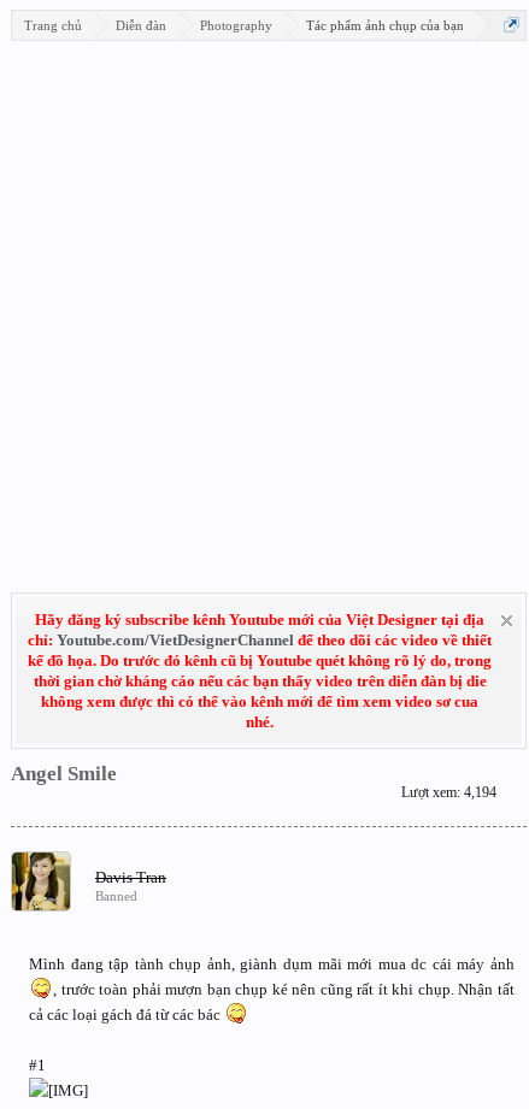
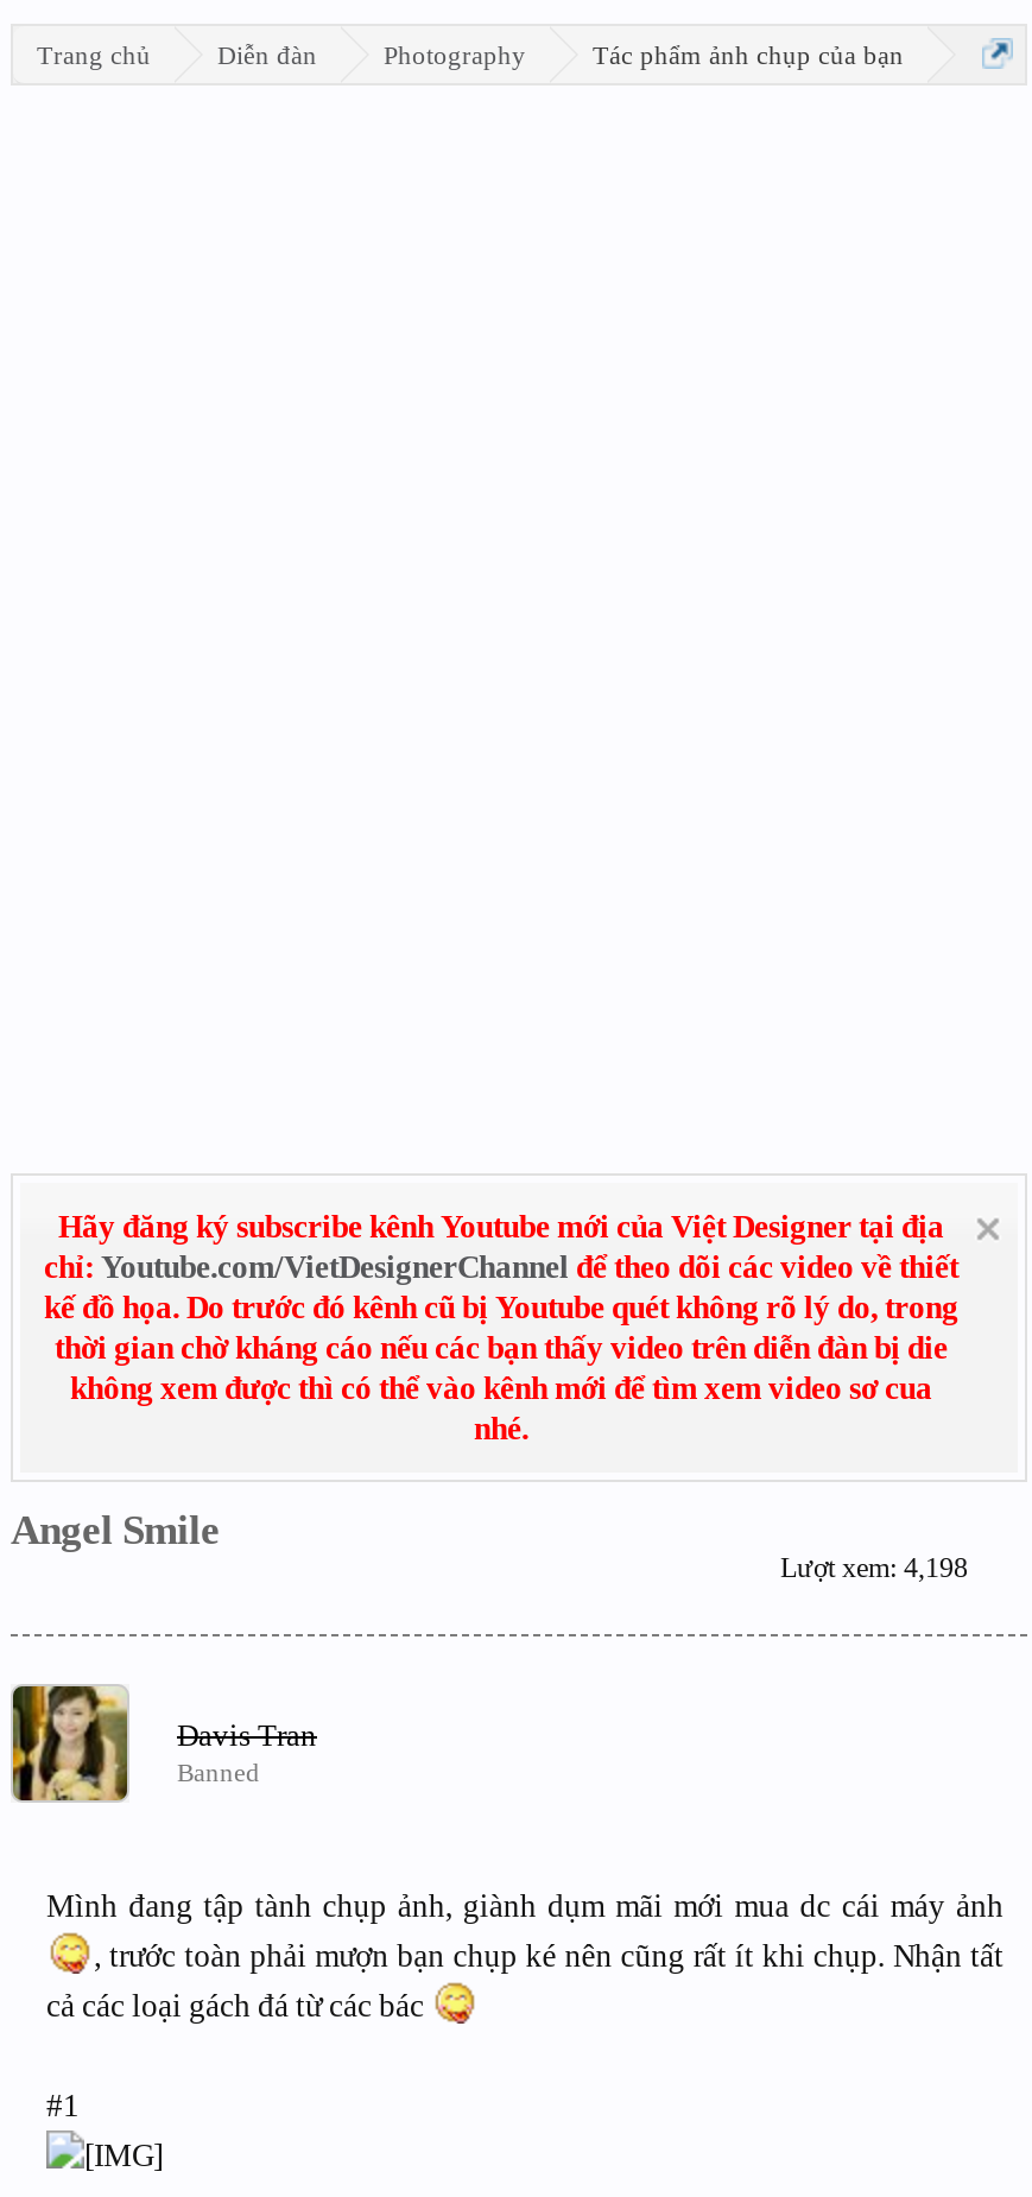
[401,784,496,801] Lượt xem: 4,194 -> [780,1551,968,1584] Lượt xem: 4,198

